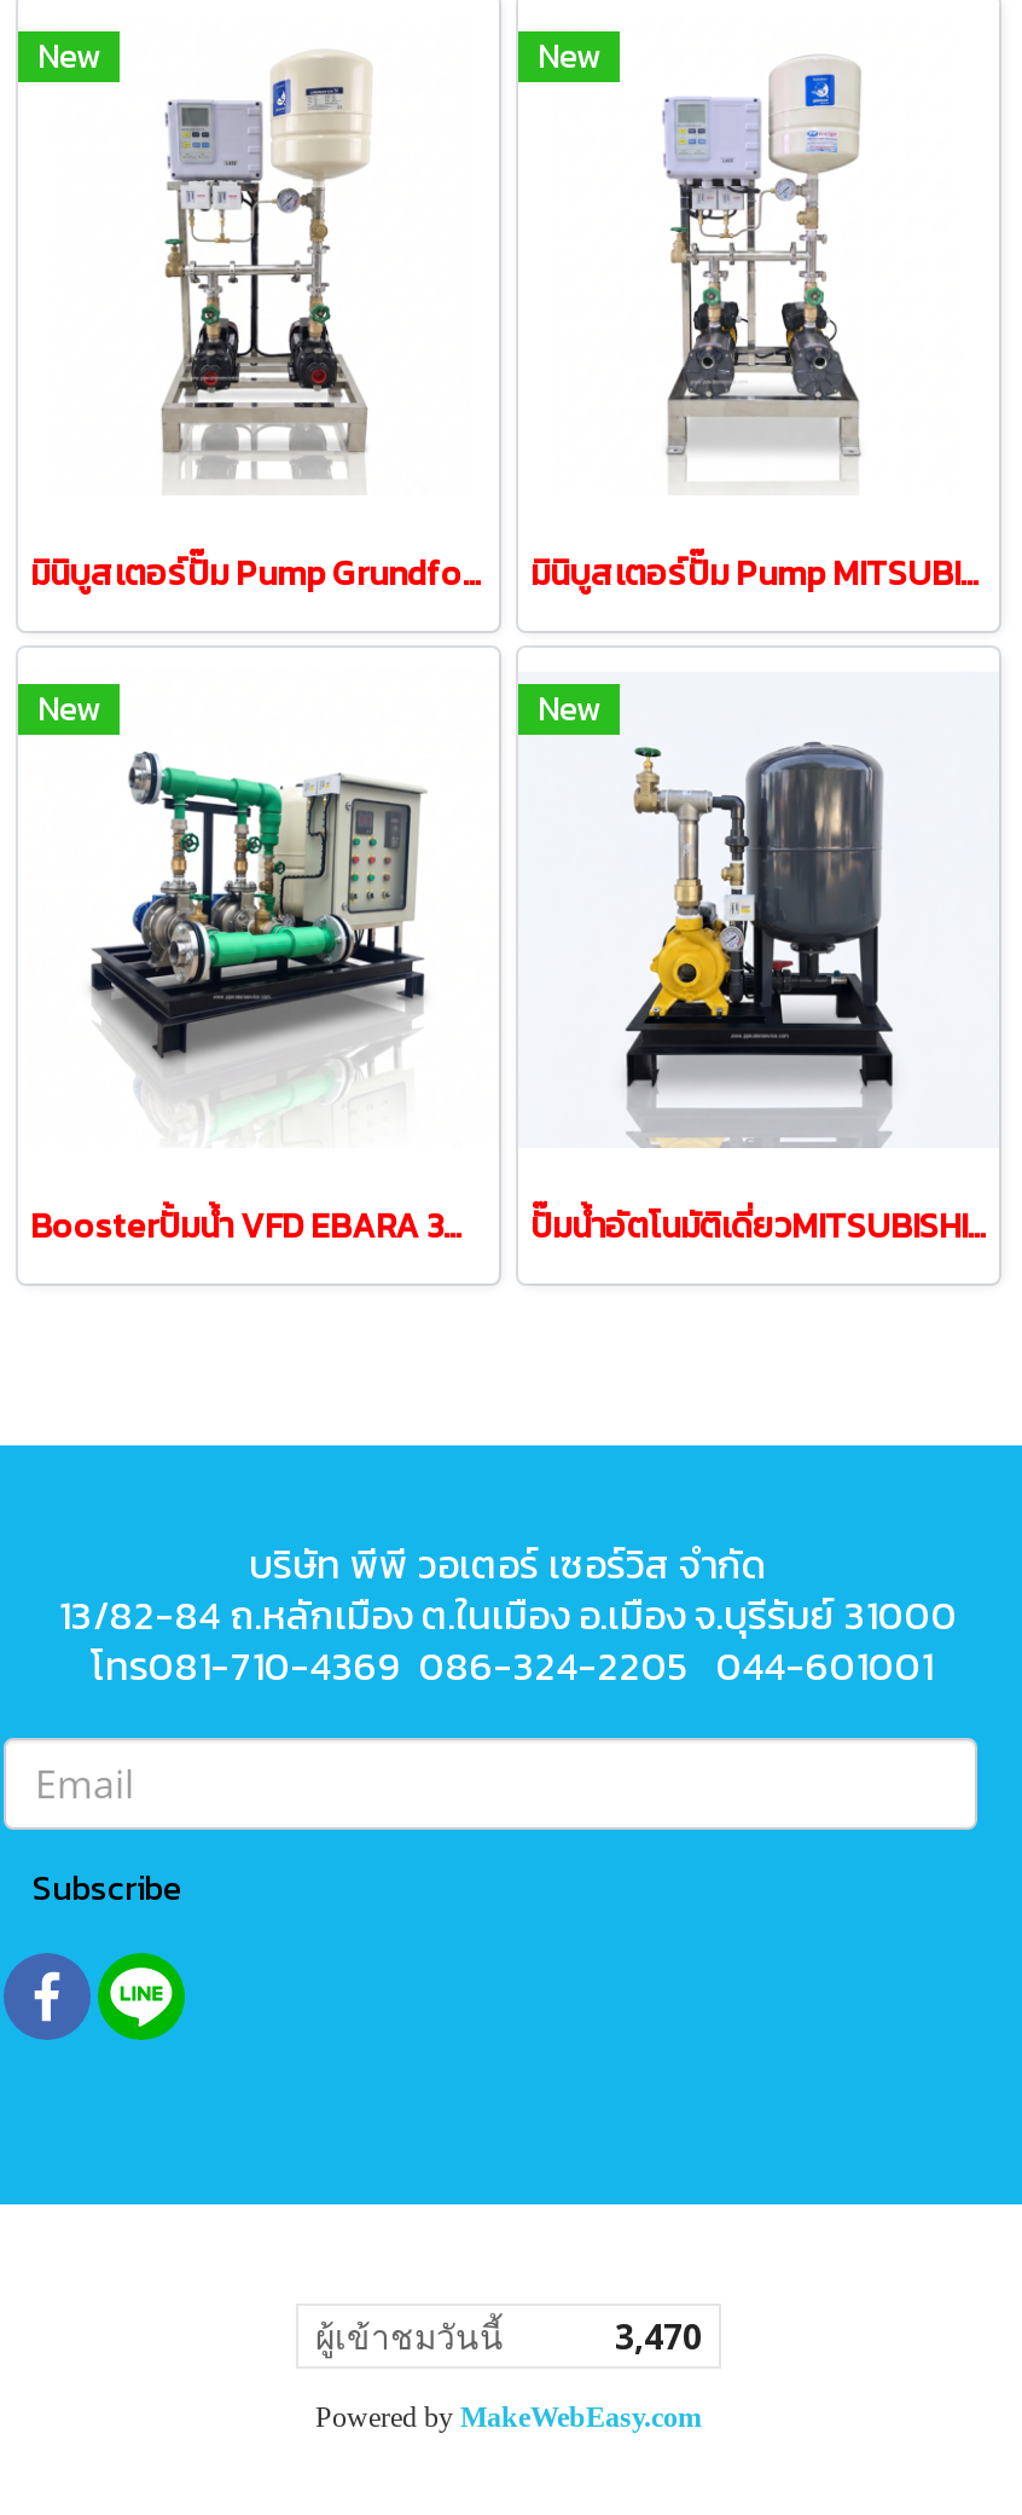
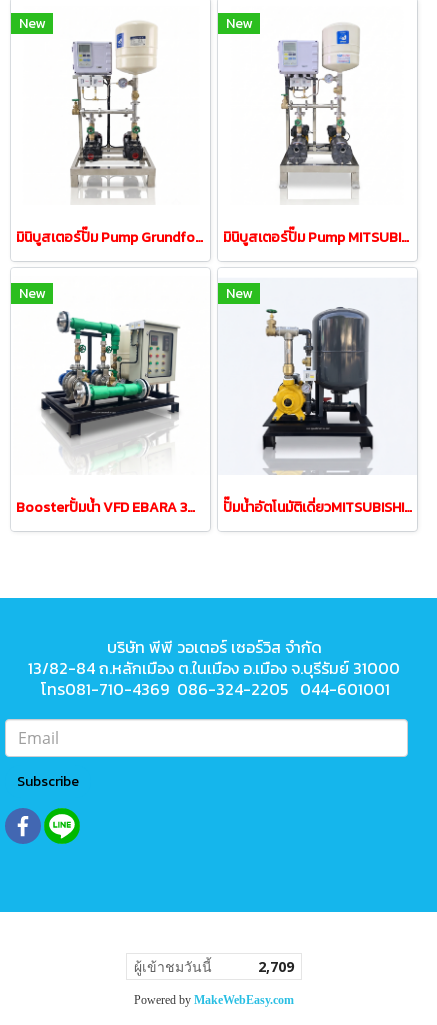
[615,2314,702,2360] 3,470 -> [258,957,294,976] 2,709

